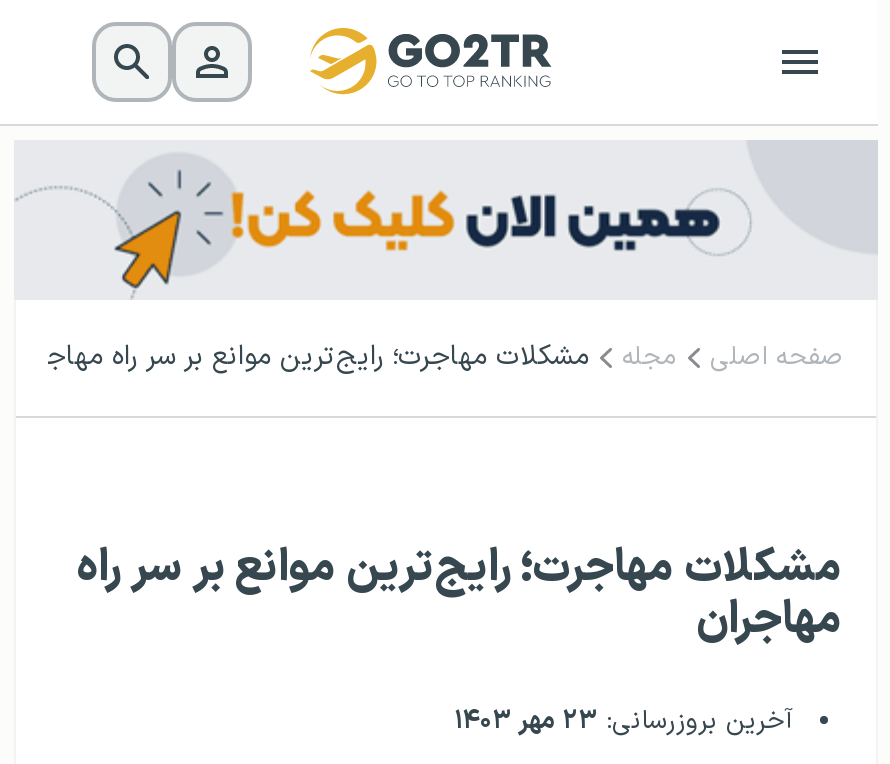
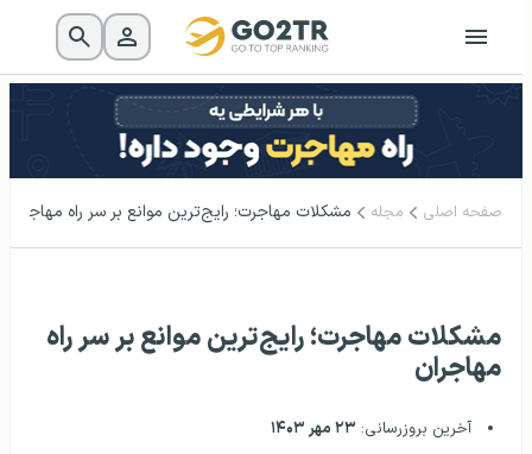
[14,140,878,300] [image] -> [8,82,524,179] [image]

